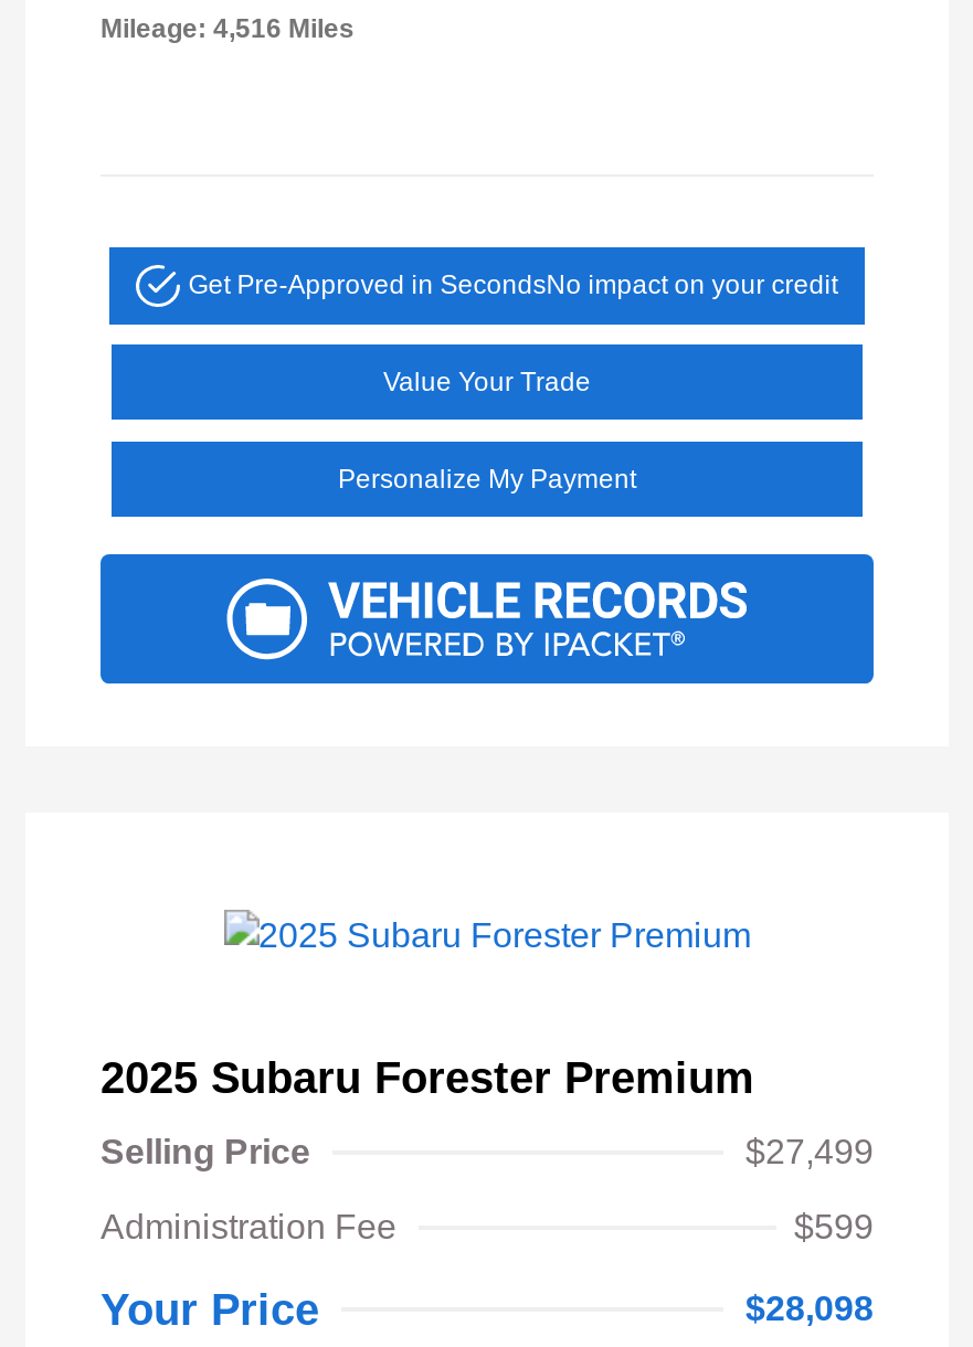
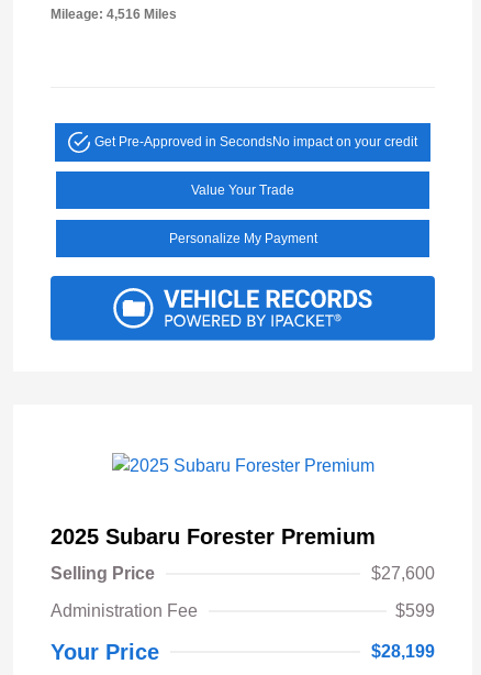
[745,1133,874,1171] $27,499 -> [371,564,435,583] $27,600
[745,1290,874,1328] $28,098 -> [371,642,435,661] $28,199

